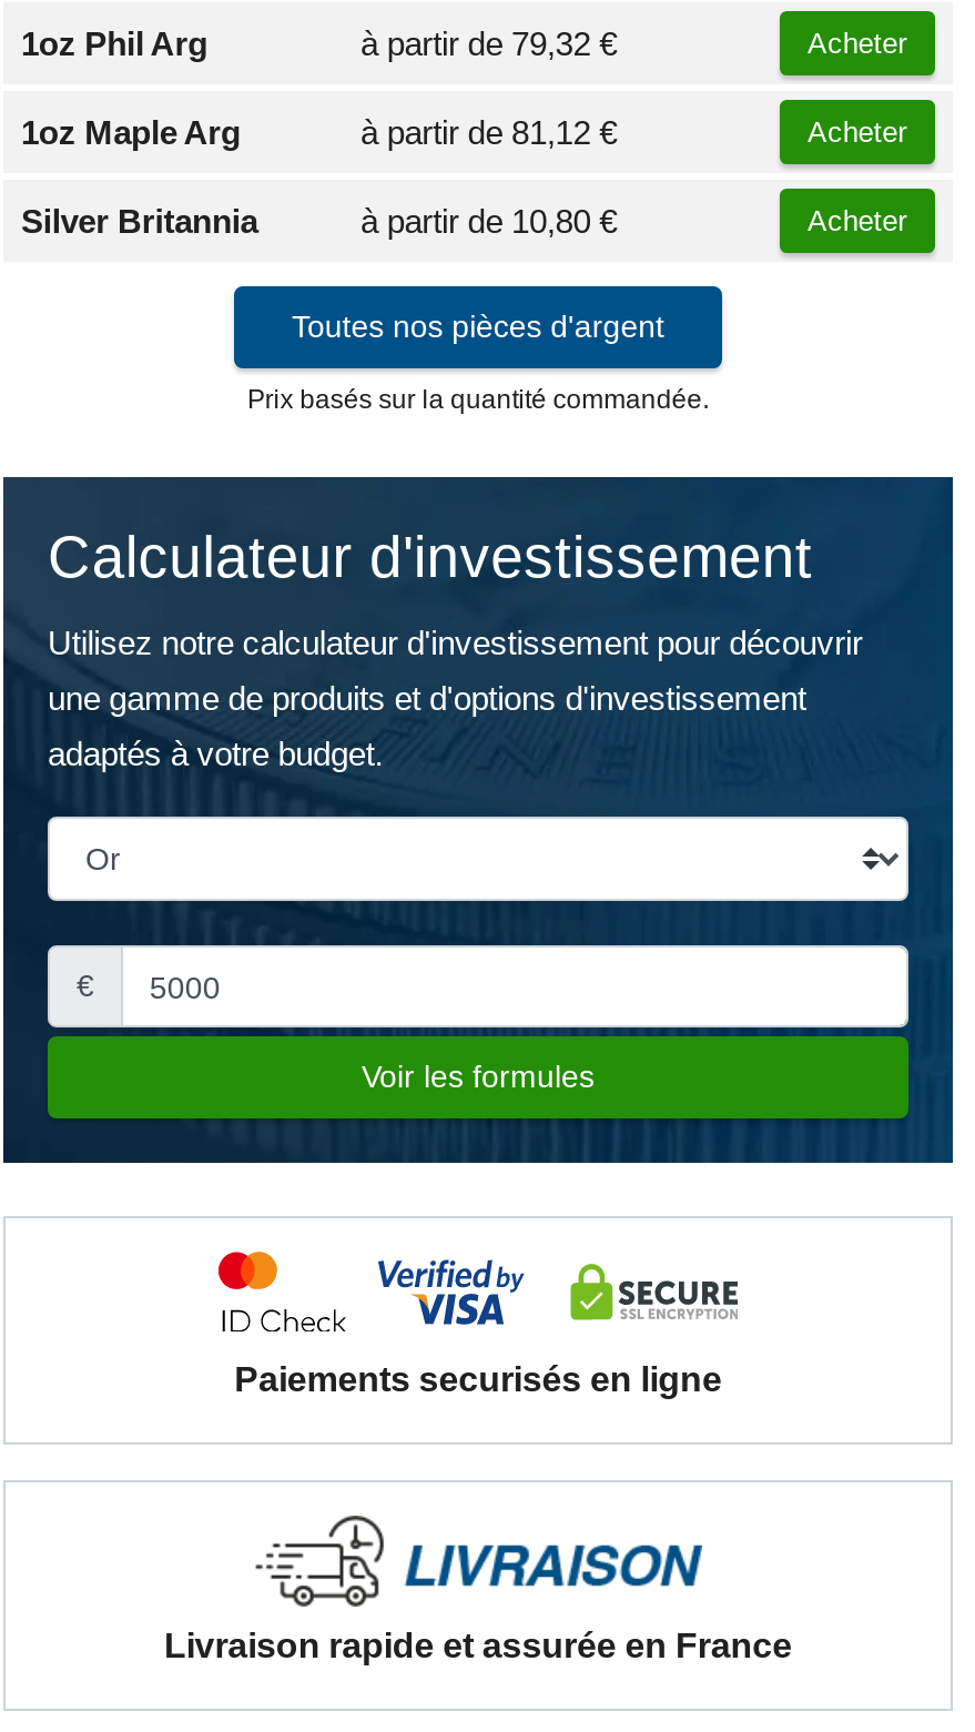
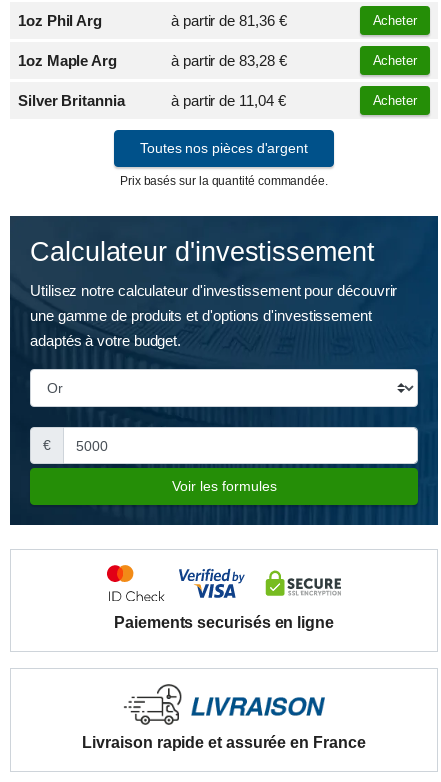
[360,24,617,62] à partir de 79,32 € -> [171,12,286,29] à partir de 81,36 €
[360,113,617,150] à partir de 81,12 € -> [171,52,286,69] à partir de 83,28 €
[360,201,617,239] à partir de 10,80 € -> [171,92,285,109] à partir de 11,04 €

